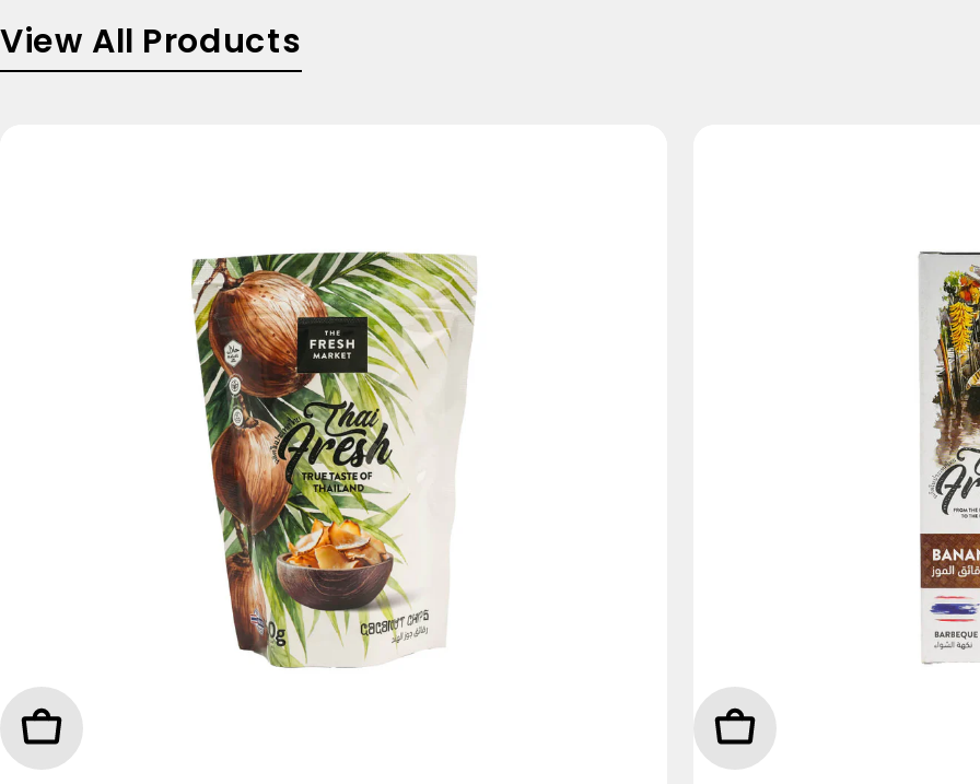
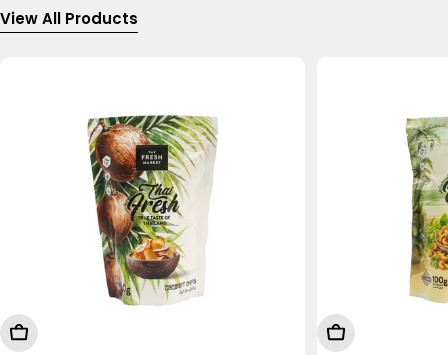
[888,249,973,665] [image] -> [405,115,445,303] [image]

